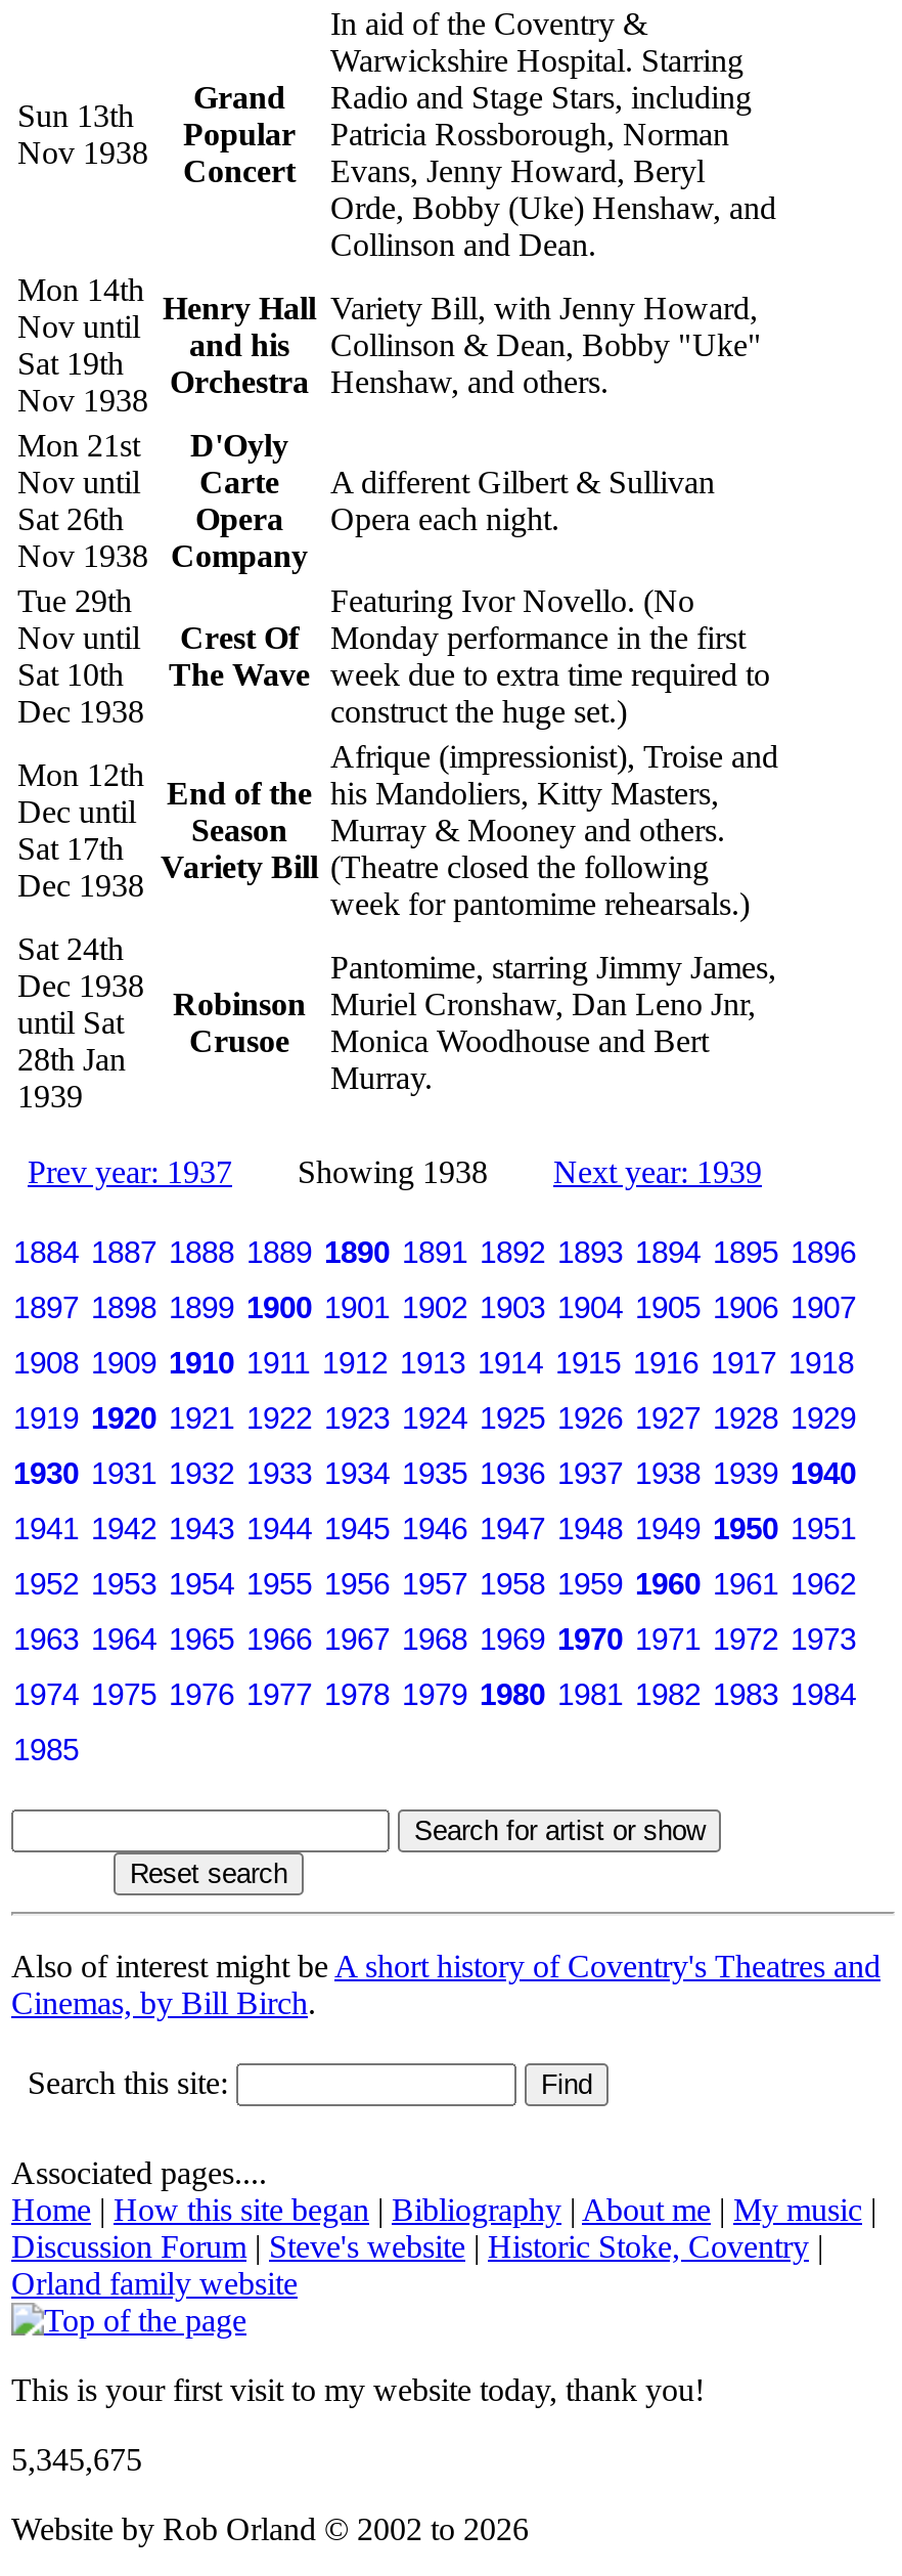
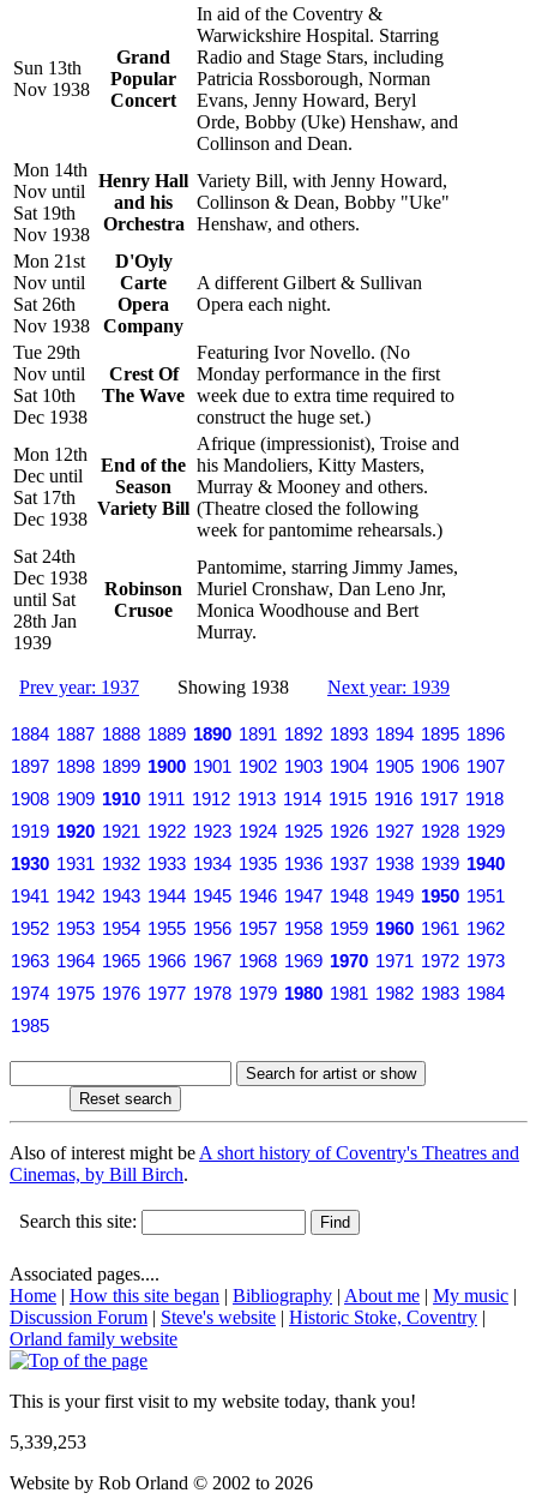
[11,2442,142,2477] 5,345,675 -> [10,1432,86,1452] 5,339,253

